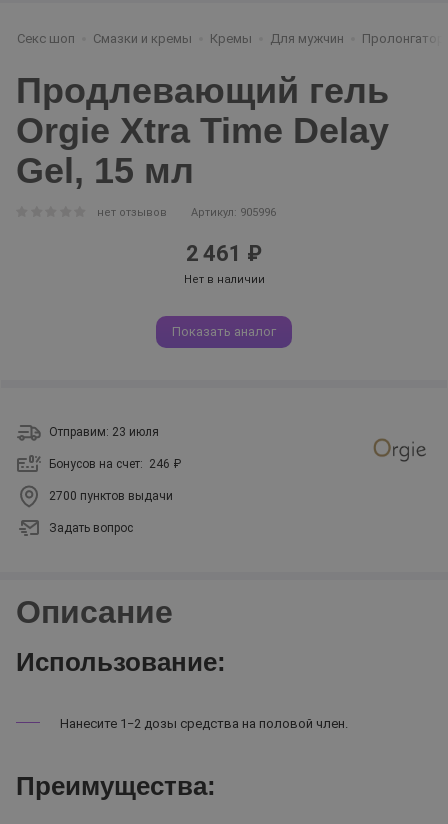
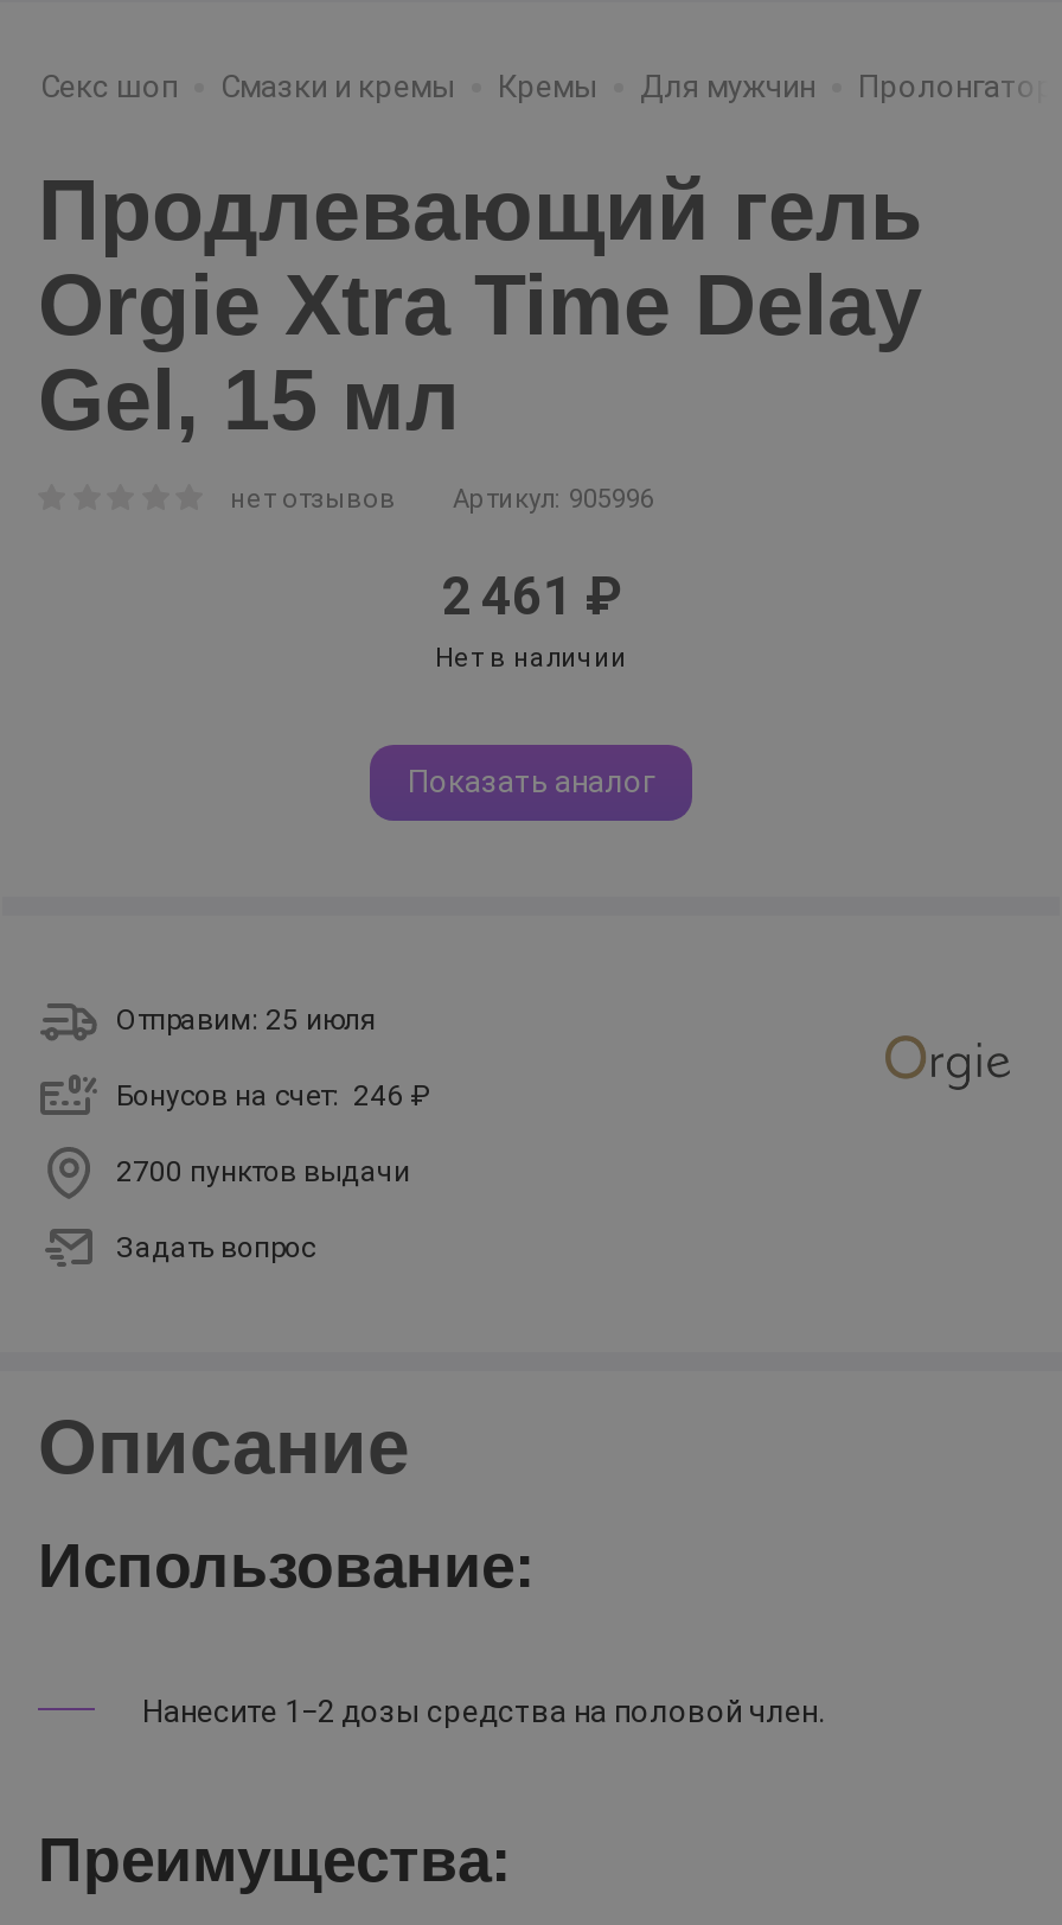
[49,425,159,439] Отправим: 23 июля -> [116,1003,377,1037] Отправим: 25 июля

